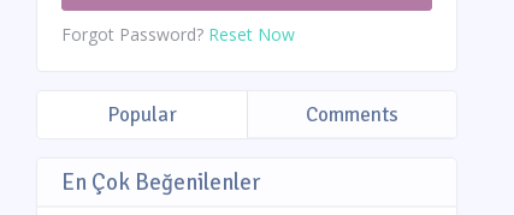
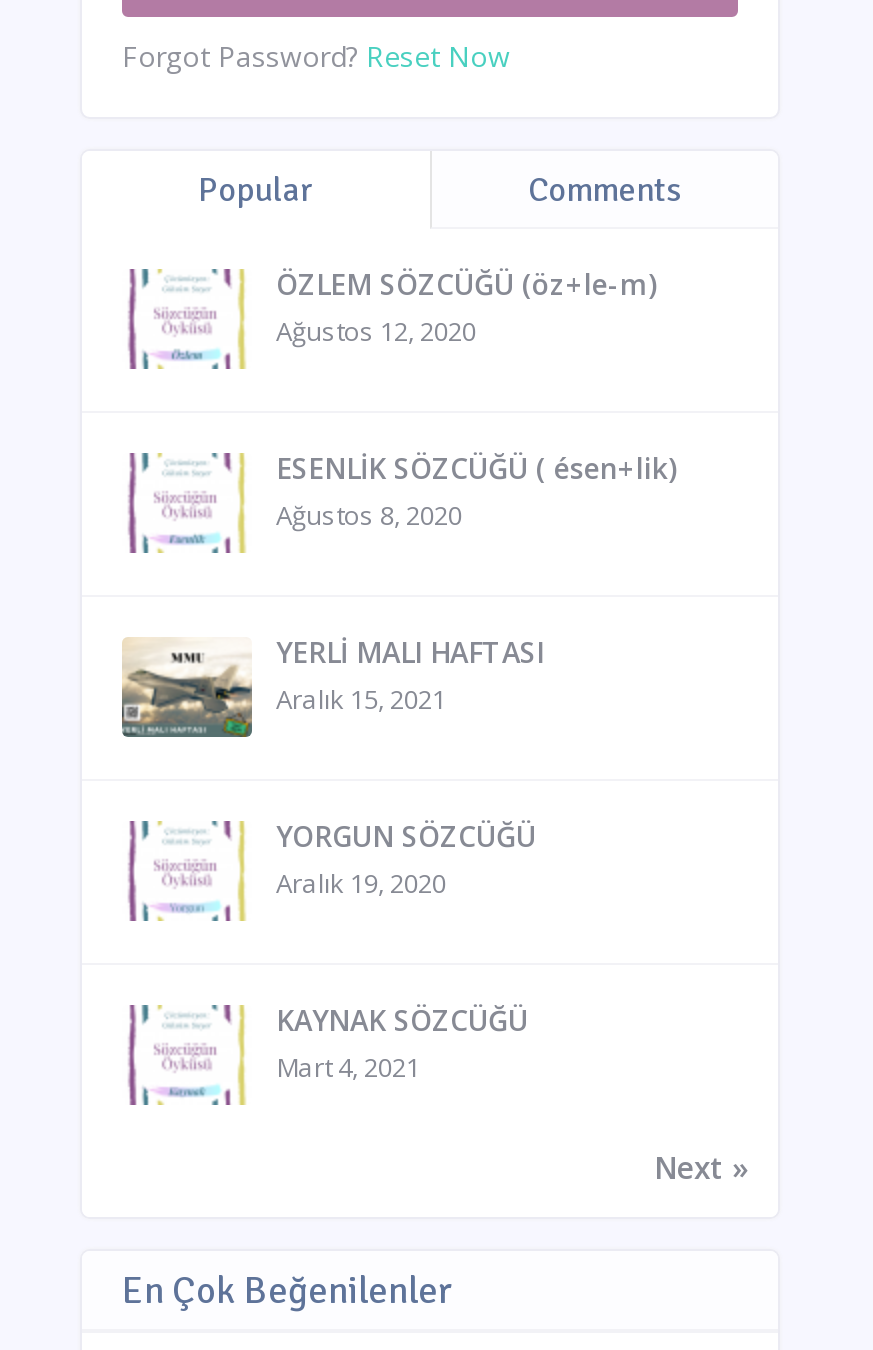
none -> [120,633,544,740] [image] | YERLİ MALI HAFTASI | Aralık 15, 2021
none -> [126,265,656,372] [image] | ÖZLEM SÖZCÜĞÜ (öz+le-m) | Ağustos 12, 2020
none -> [126,449,676,556] [image] | ESENLİK SÖZCÜĞÜ ( ésen+lik) | Ağustos 8, 2020
none -> [126,817,536,924] [image] | YORGUN SÖZCÜĞÜ | Aralık 19, 2020
none -> [126,1001,748,1187] [image] | KAYNAK SÖZCÜĞÜ | Mart 4, 2021 | Next »

